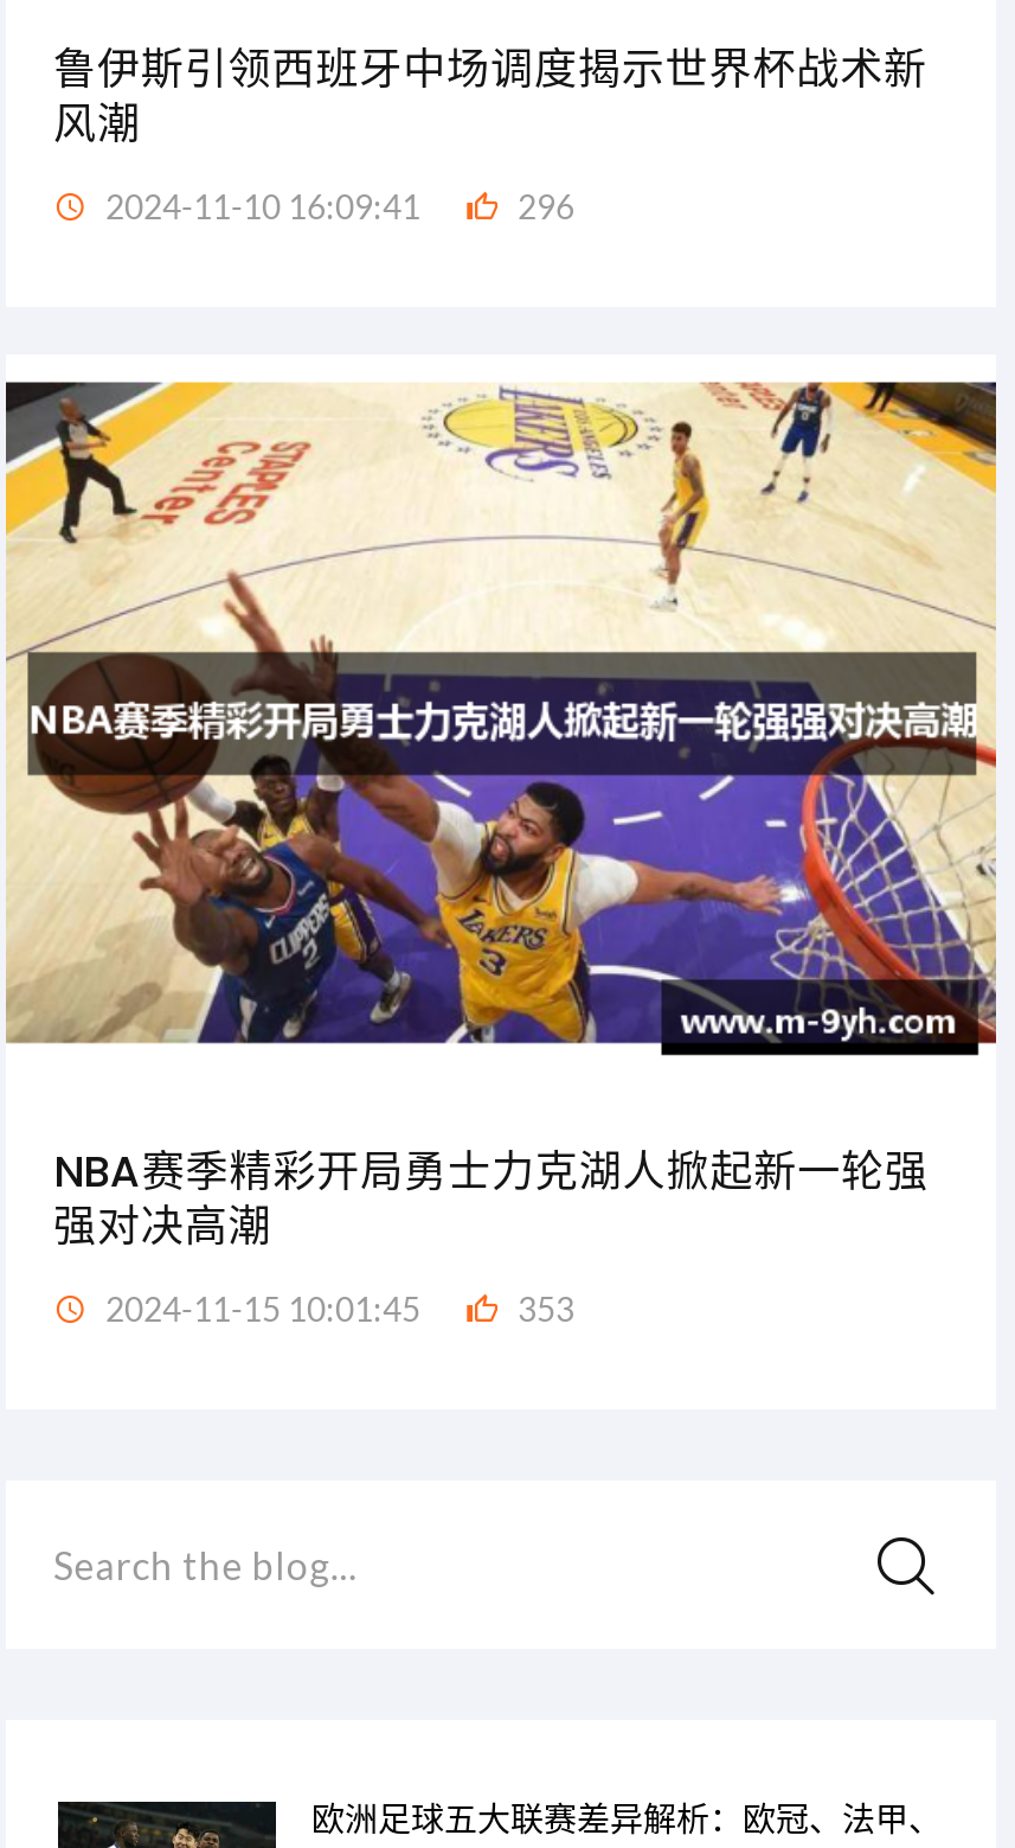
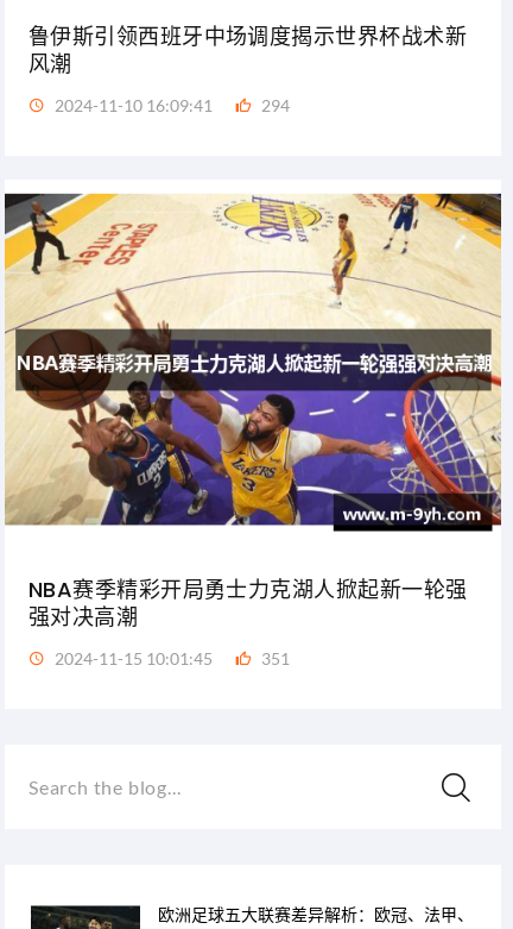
[518,187,574,228] 296 -> [261,96,290,116] 294
[518,1289,574,1329] 353 -> [261,648,290,669] 351

